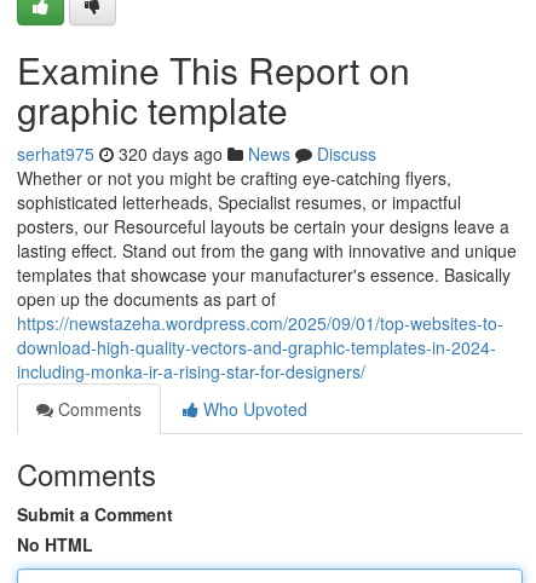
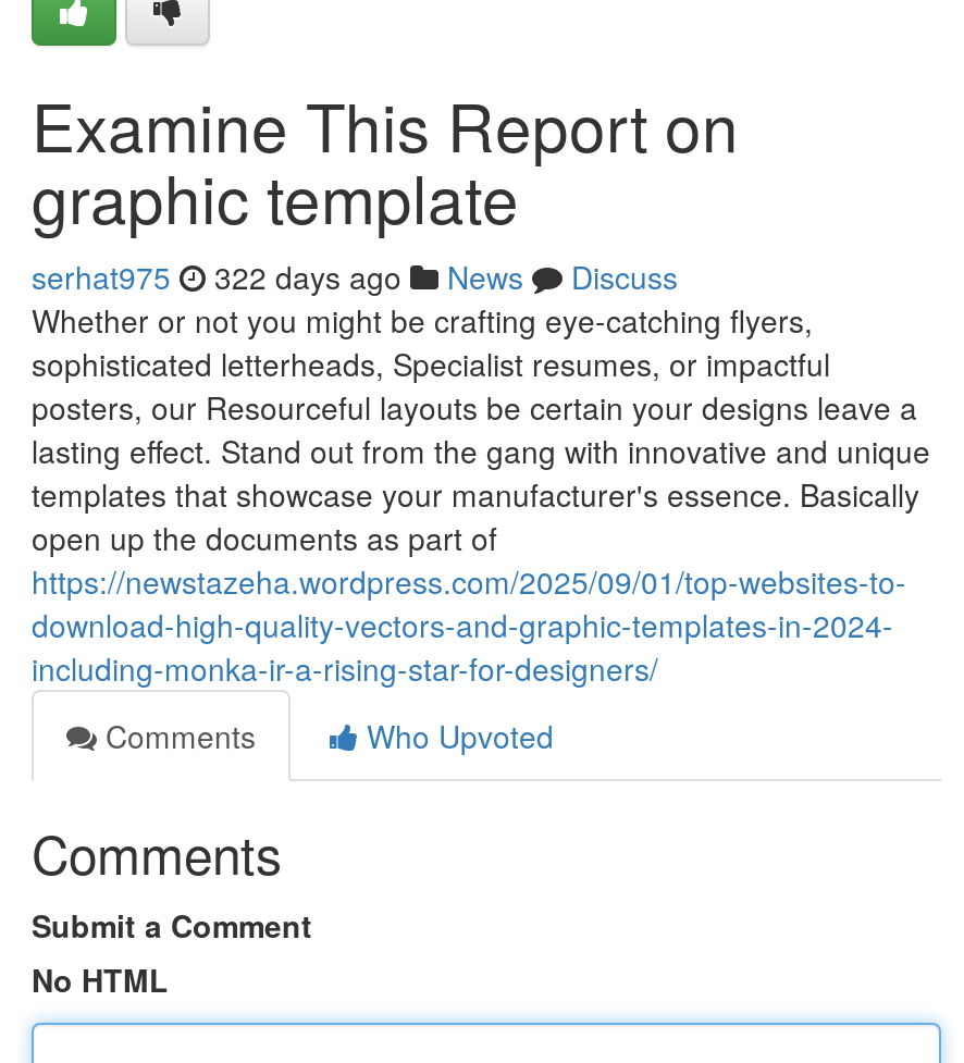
[17,142,376,166] serhat975 320 days ago News Discuss -> [32,255,678,298] serhat975 322 days ago News Discuss

